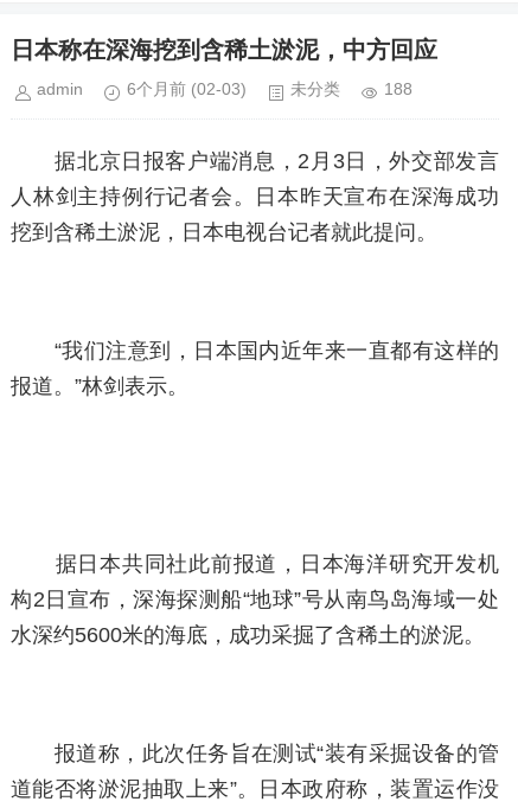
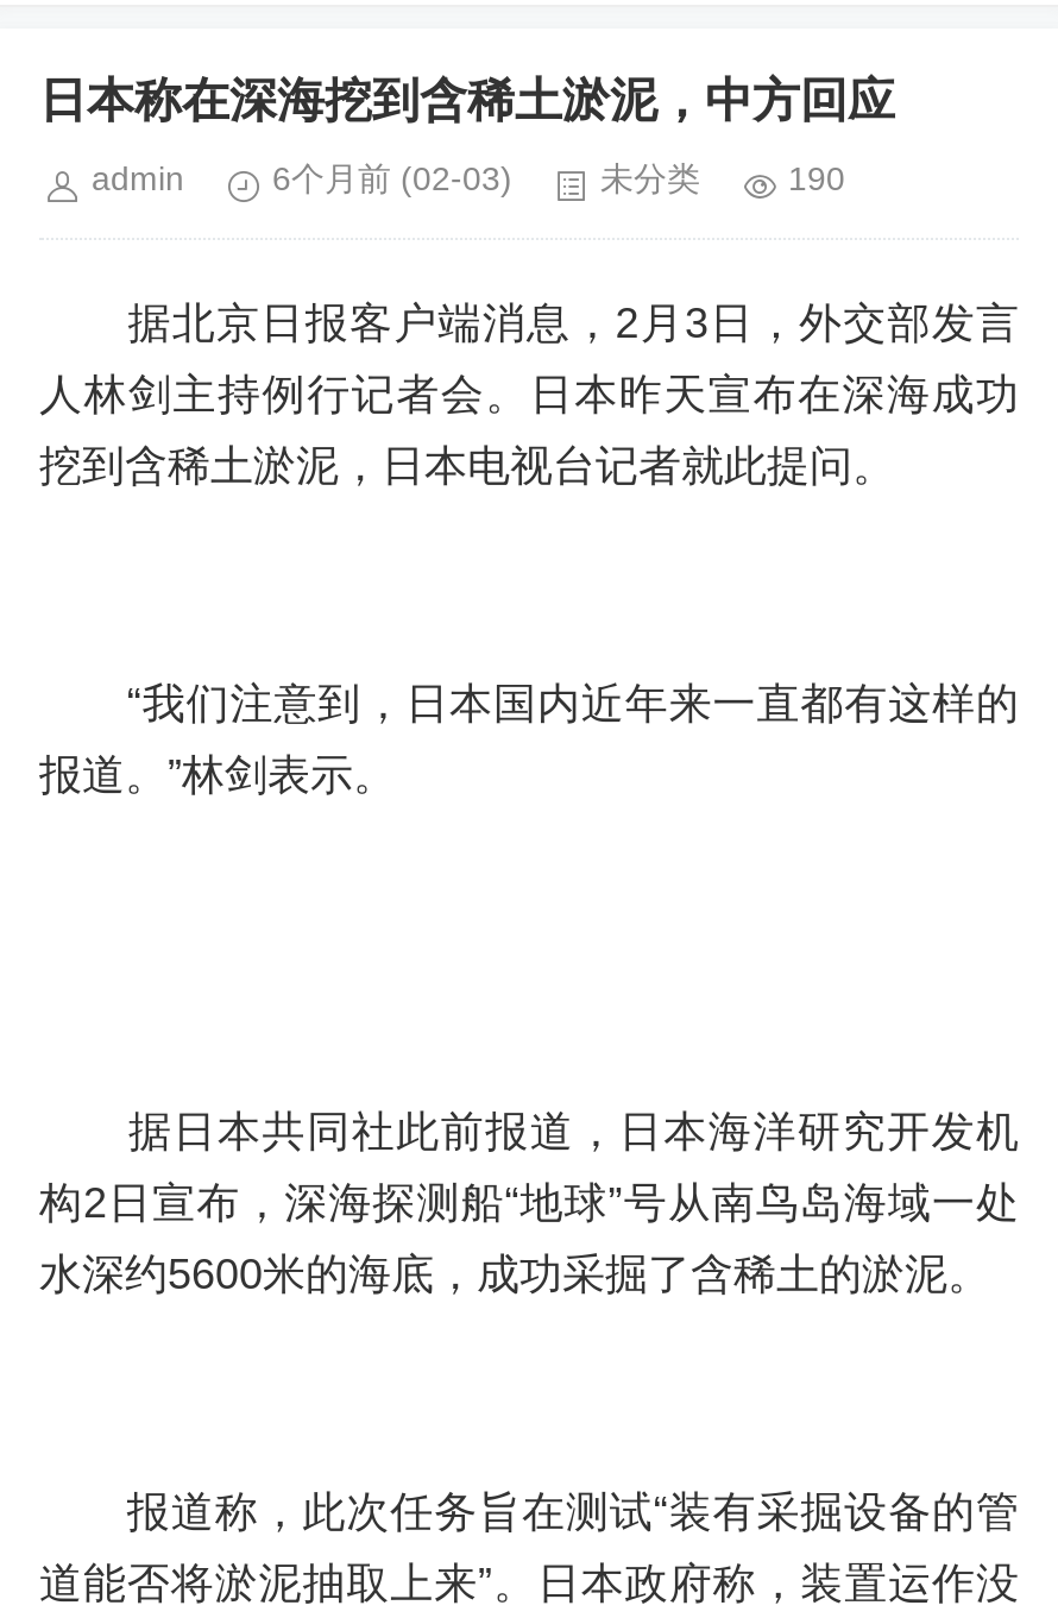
[384,79,413,98] 188 -> [788,159,845,197] 190

